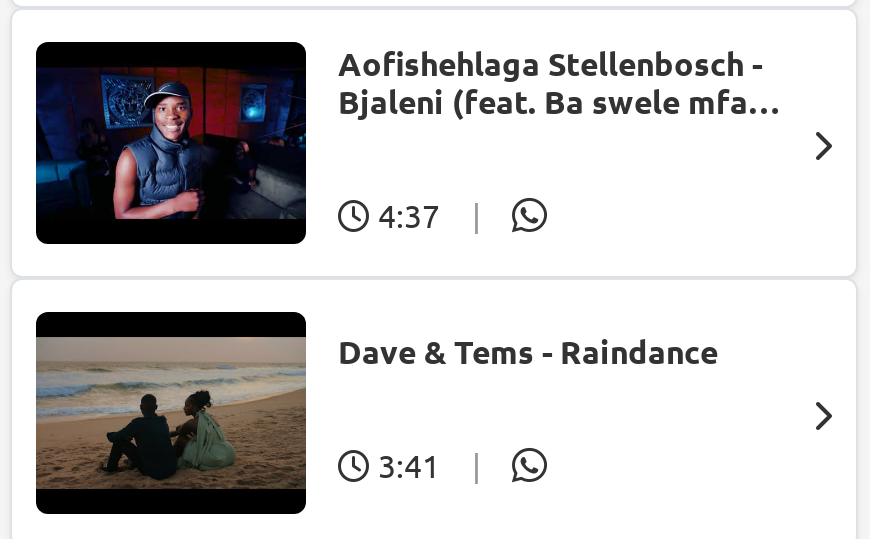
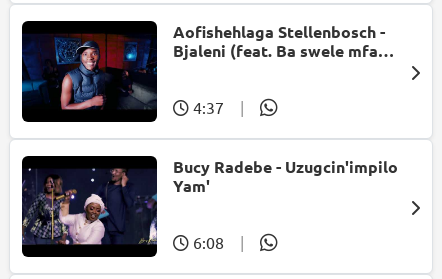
[34,331,718,518] [image] | Dave & Tems - Raindance -> [21,156,398,267] [image] | Bucy Radebe - Uzugcin'impilo | Yam'
[378,445,440,485] 3:41 -> [193,232,224,252] 6:08

